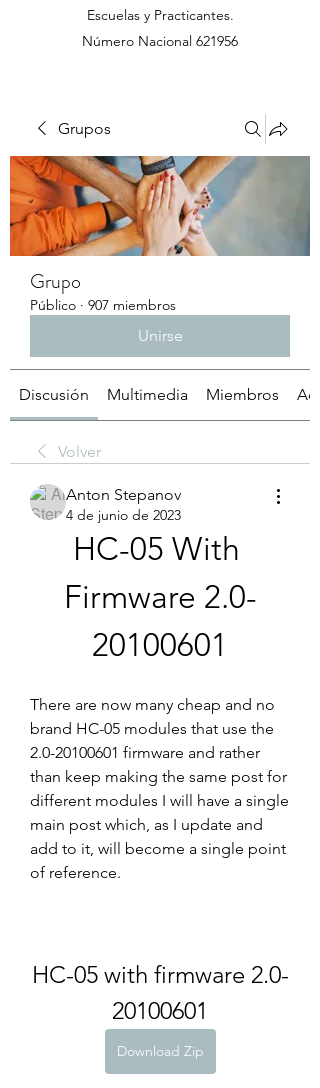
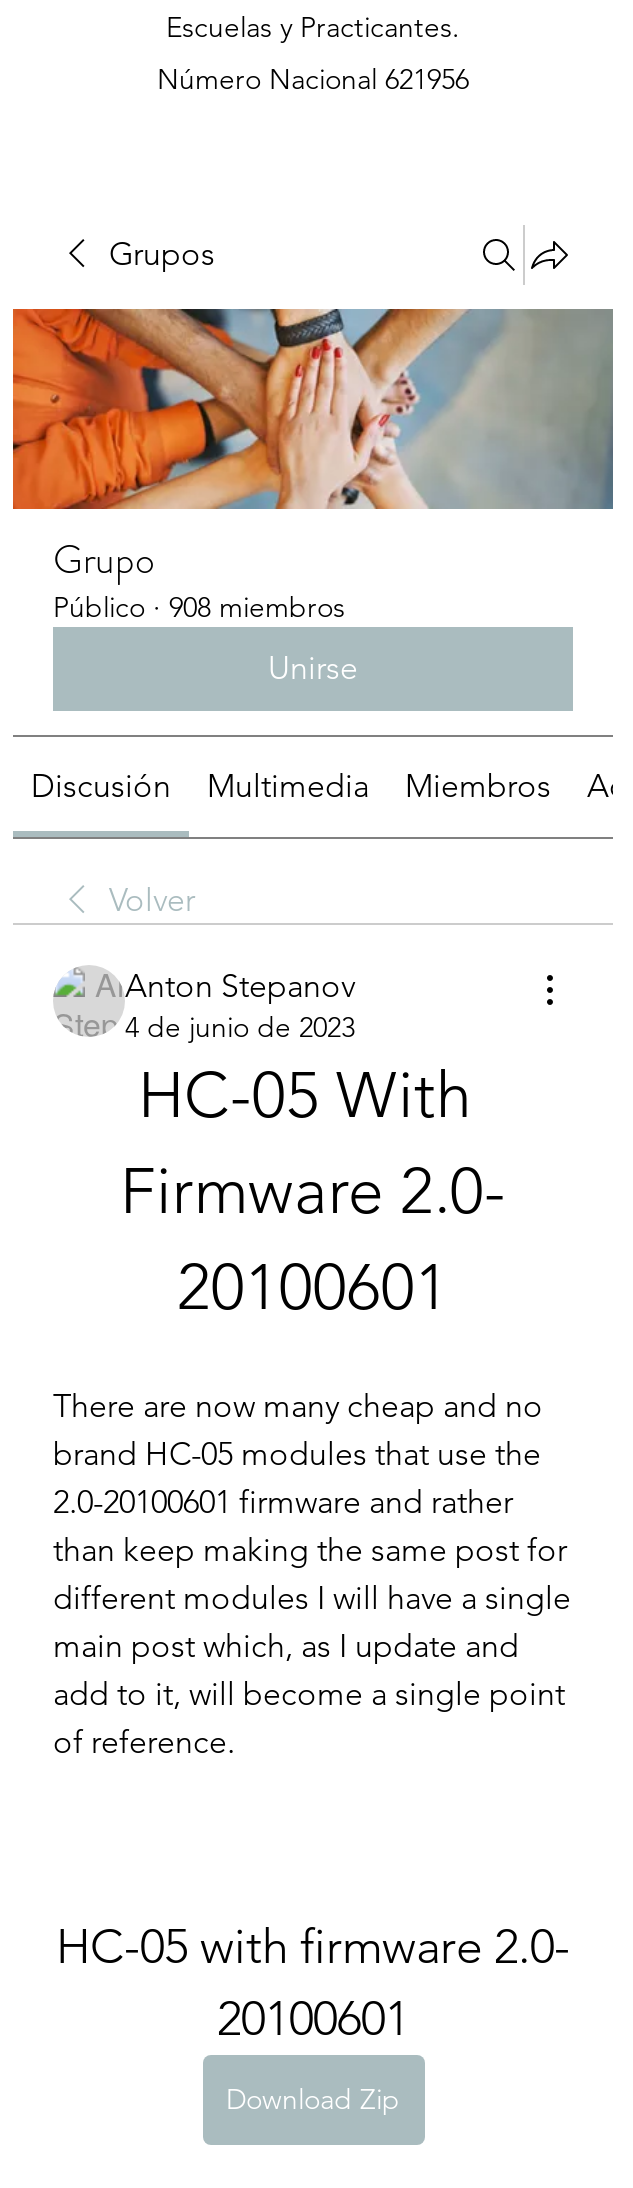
[30,296,176,314] Público · 907 miembros -> [53,589,345,625] Público · 908 miembros

